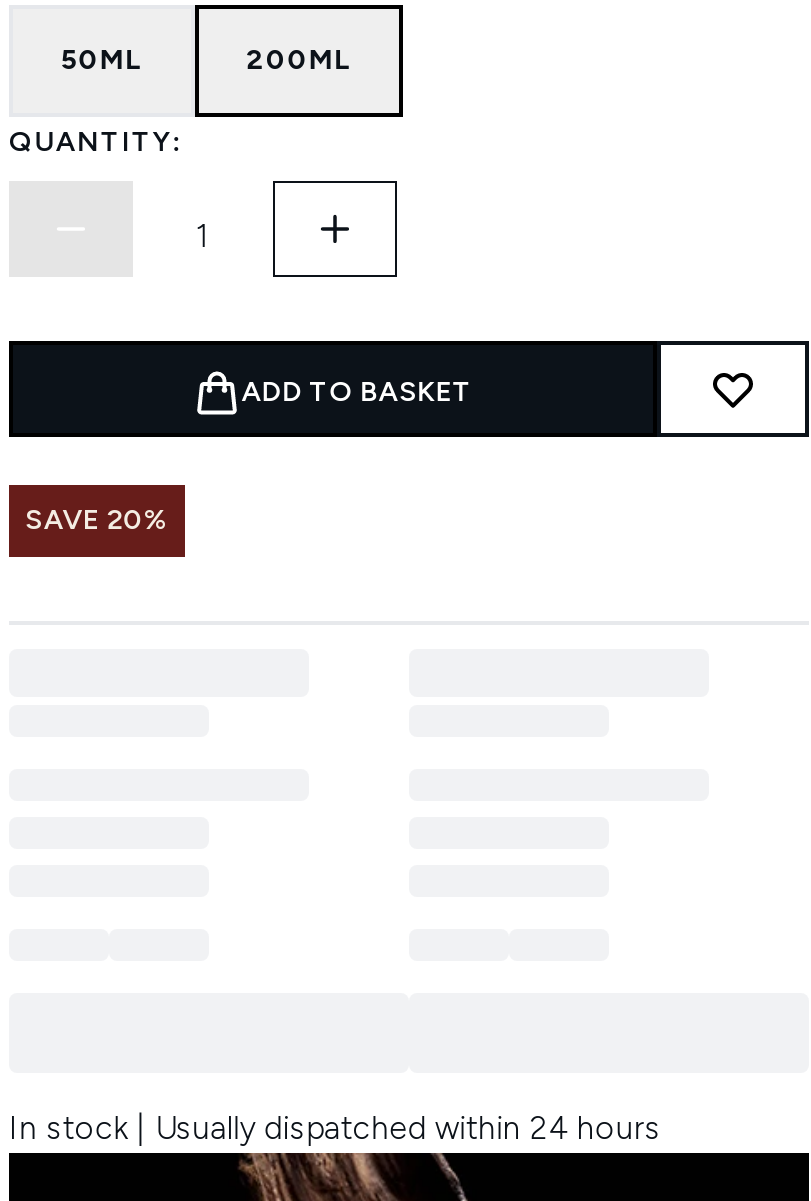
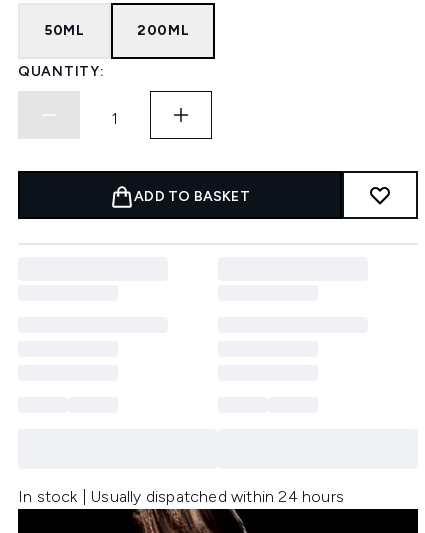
[25,503,169,537] SAVE 20% -> none

